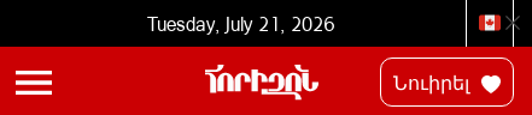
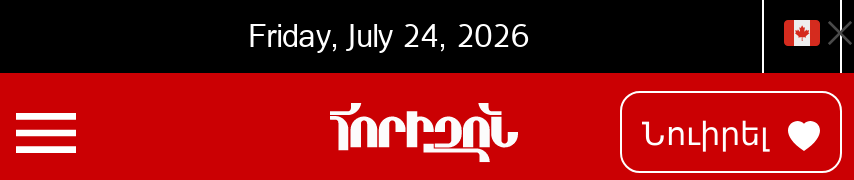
[147,11,334,34] Tuesday, July 21, 2026 -> [248,14,528,52] Friday, July 24, 2026

